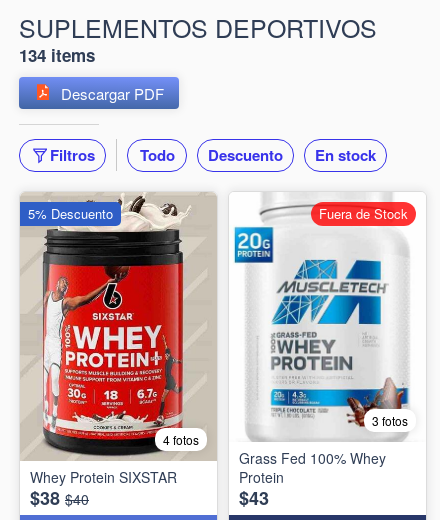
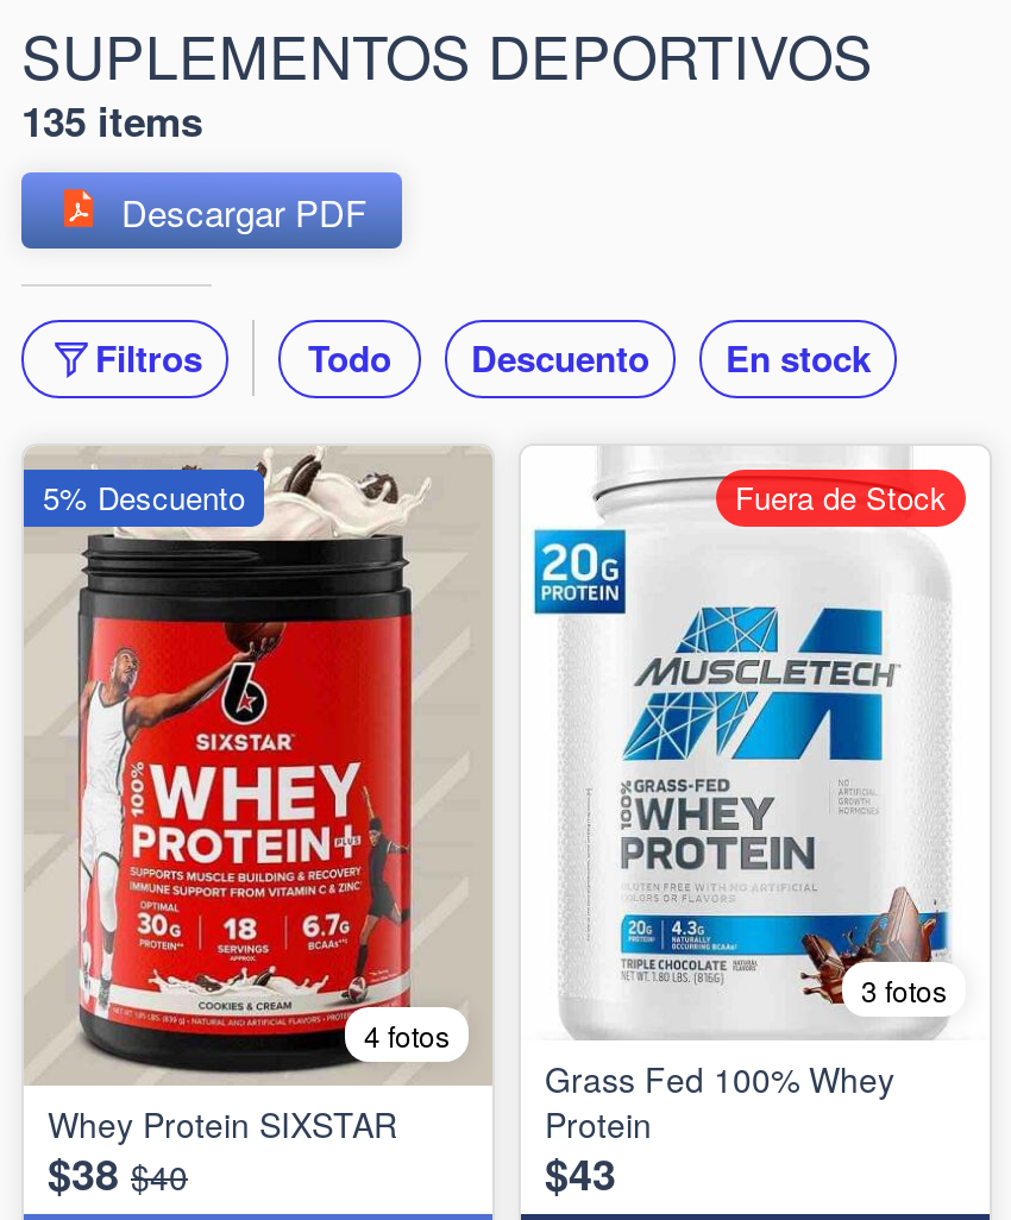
[19,43,95,67] 134 items -> [21,92,202,149] 135 items

